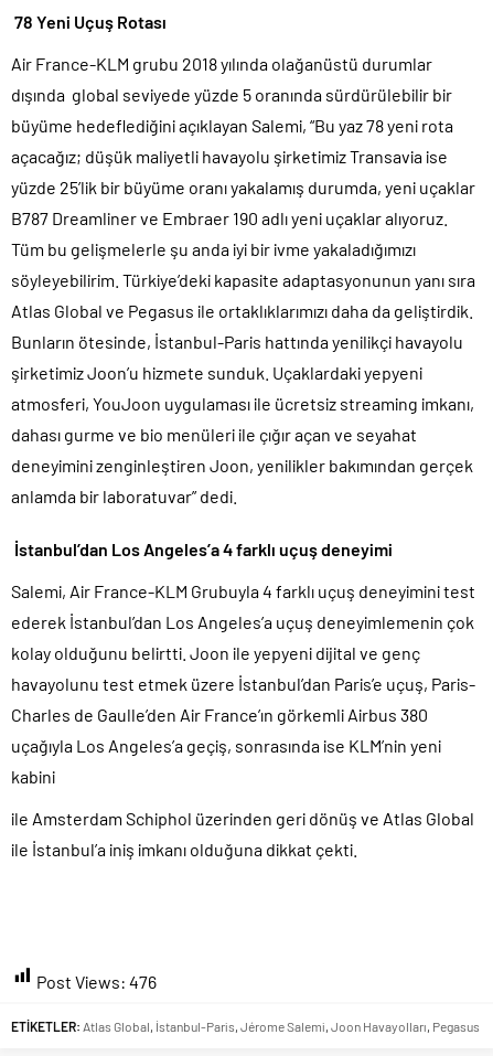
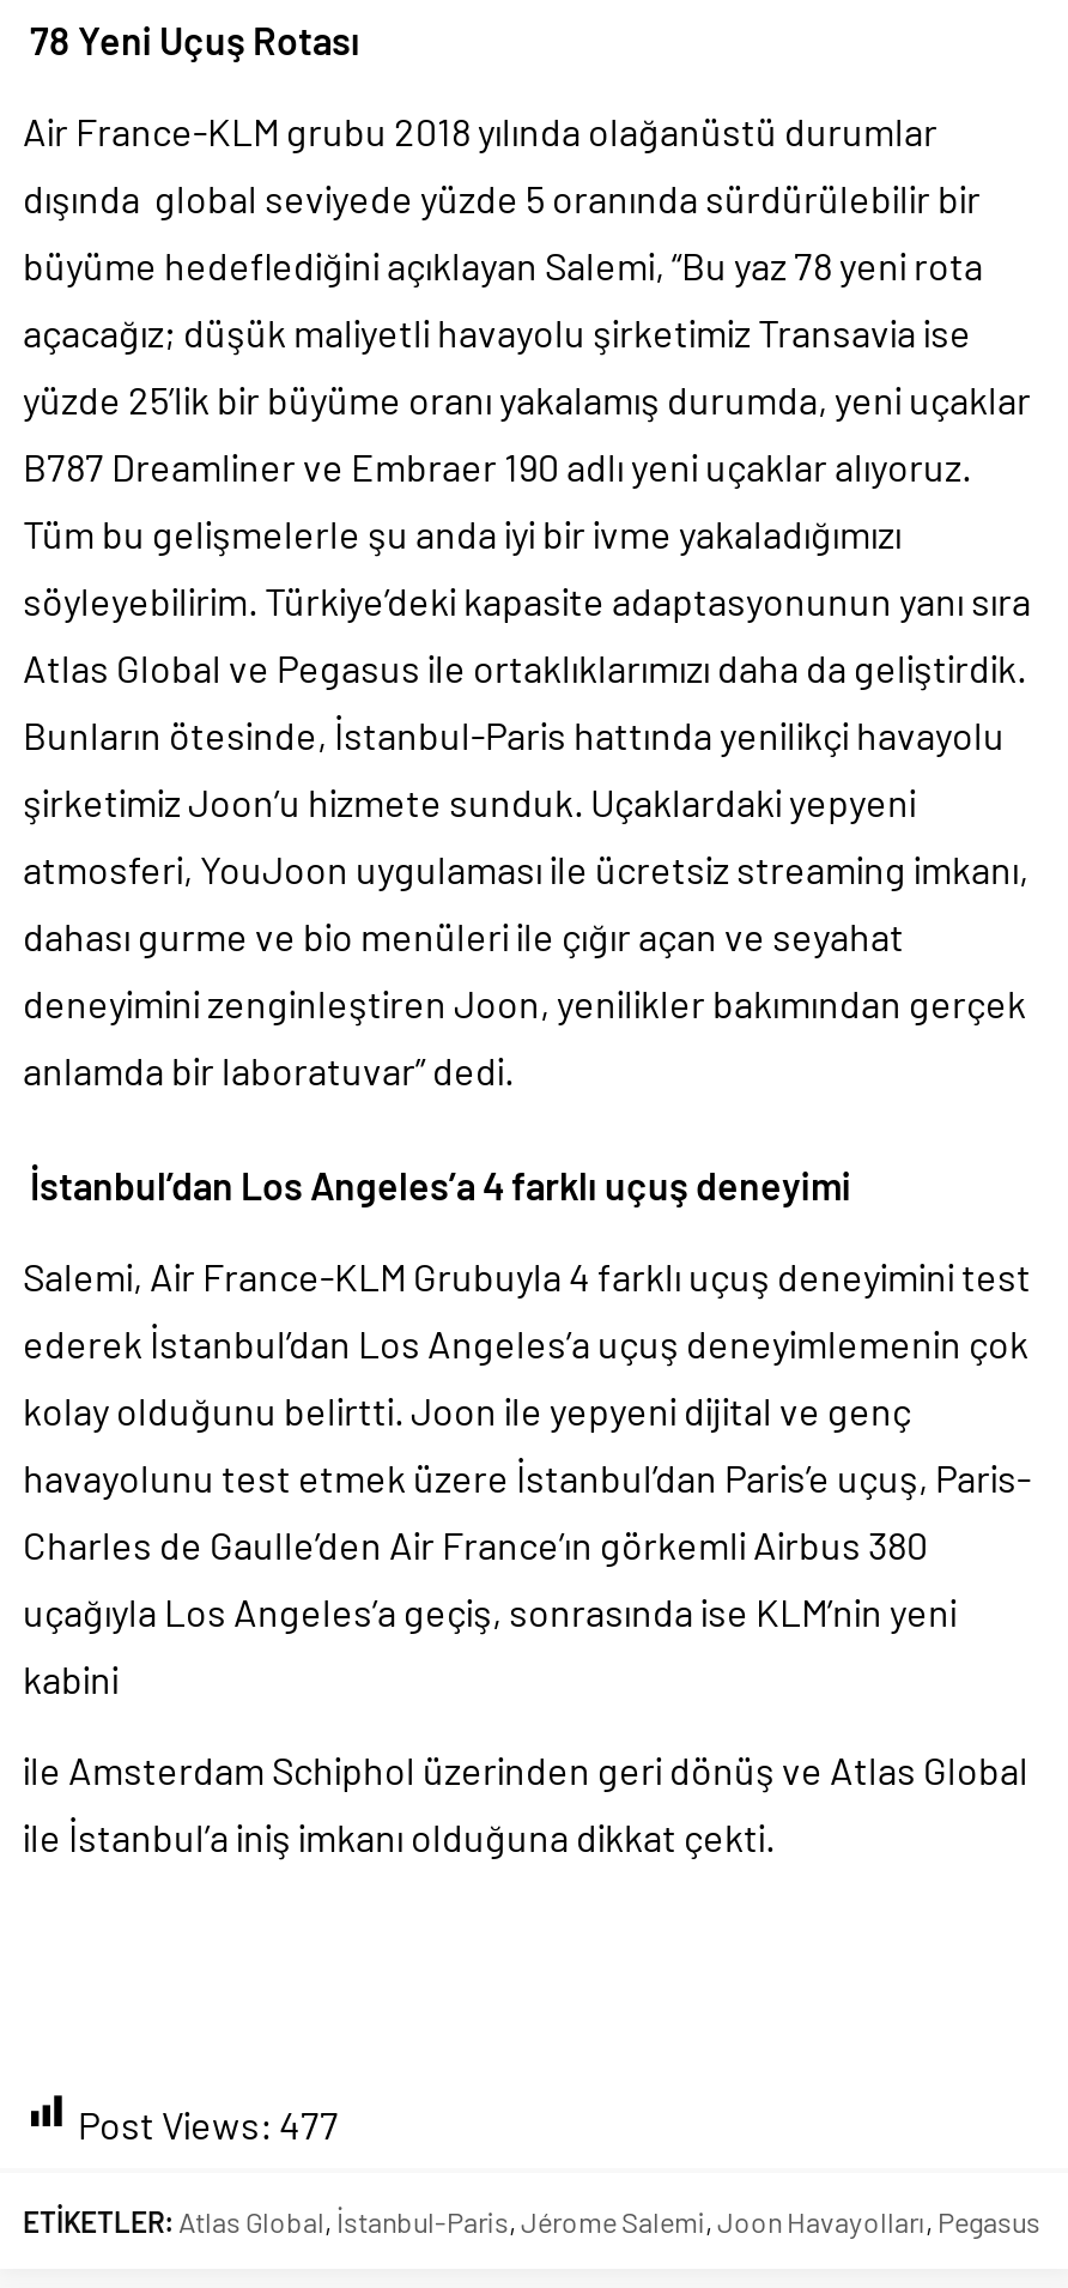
[36,971,157,992] Post Views: 476 -> [78,2101,339,2146] Post Views: 477

